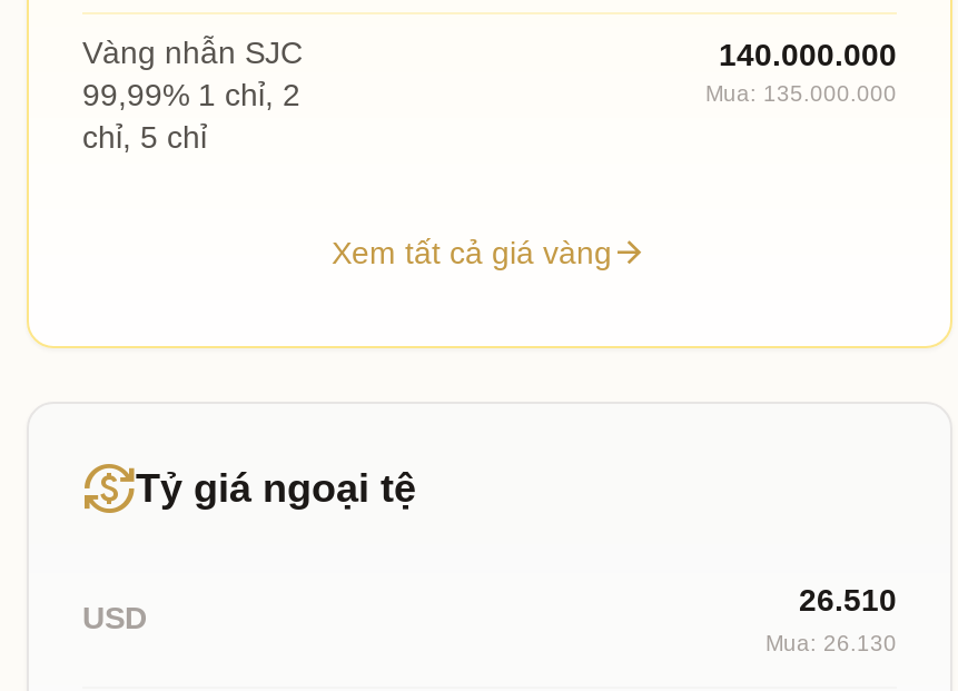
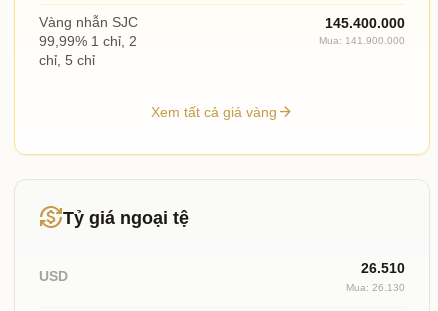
[719,37,897,72] 140.000.000 -> [325,15,405,31] 145.400.000
[705,81,897,106] Mua: 135.000.000 -> [319,35,405,46] Mua: 141.900.000

